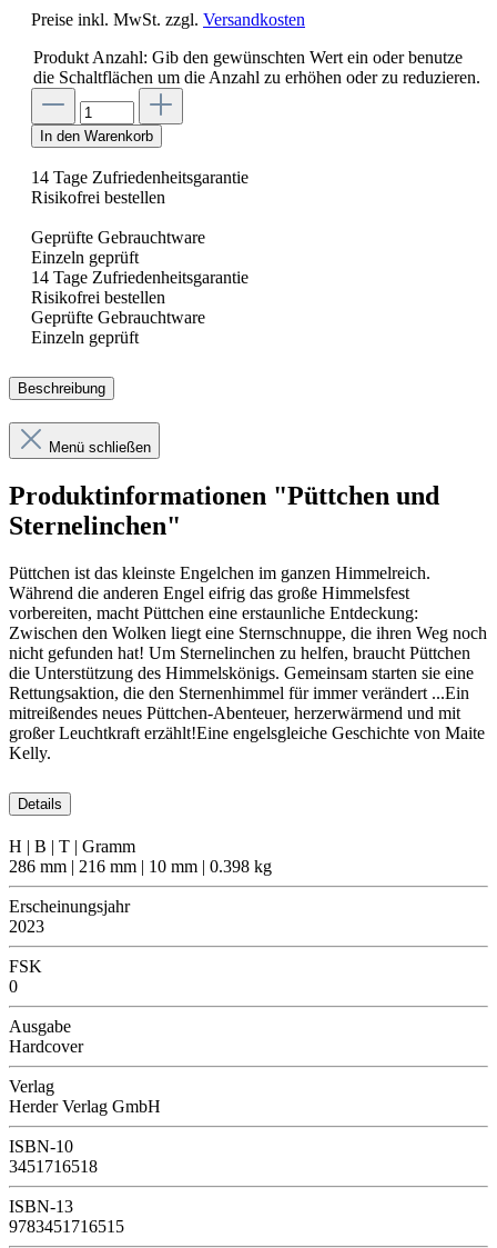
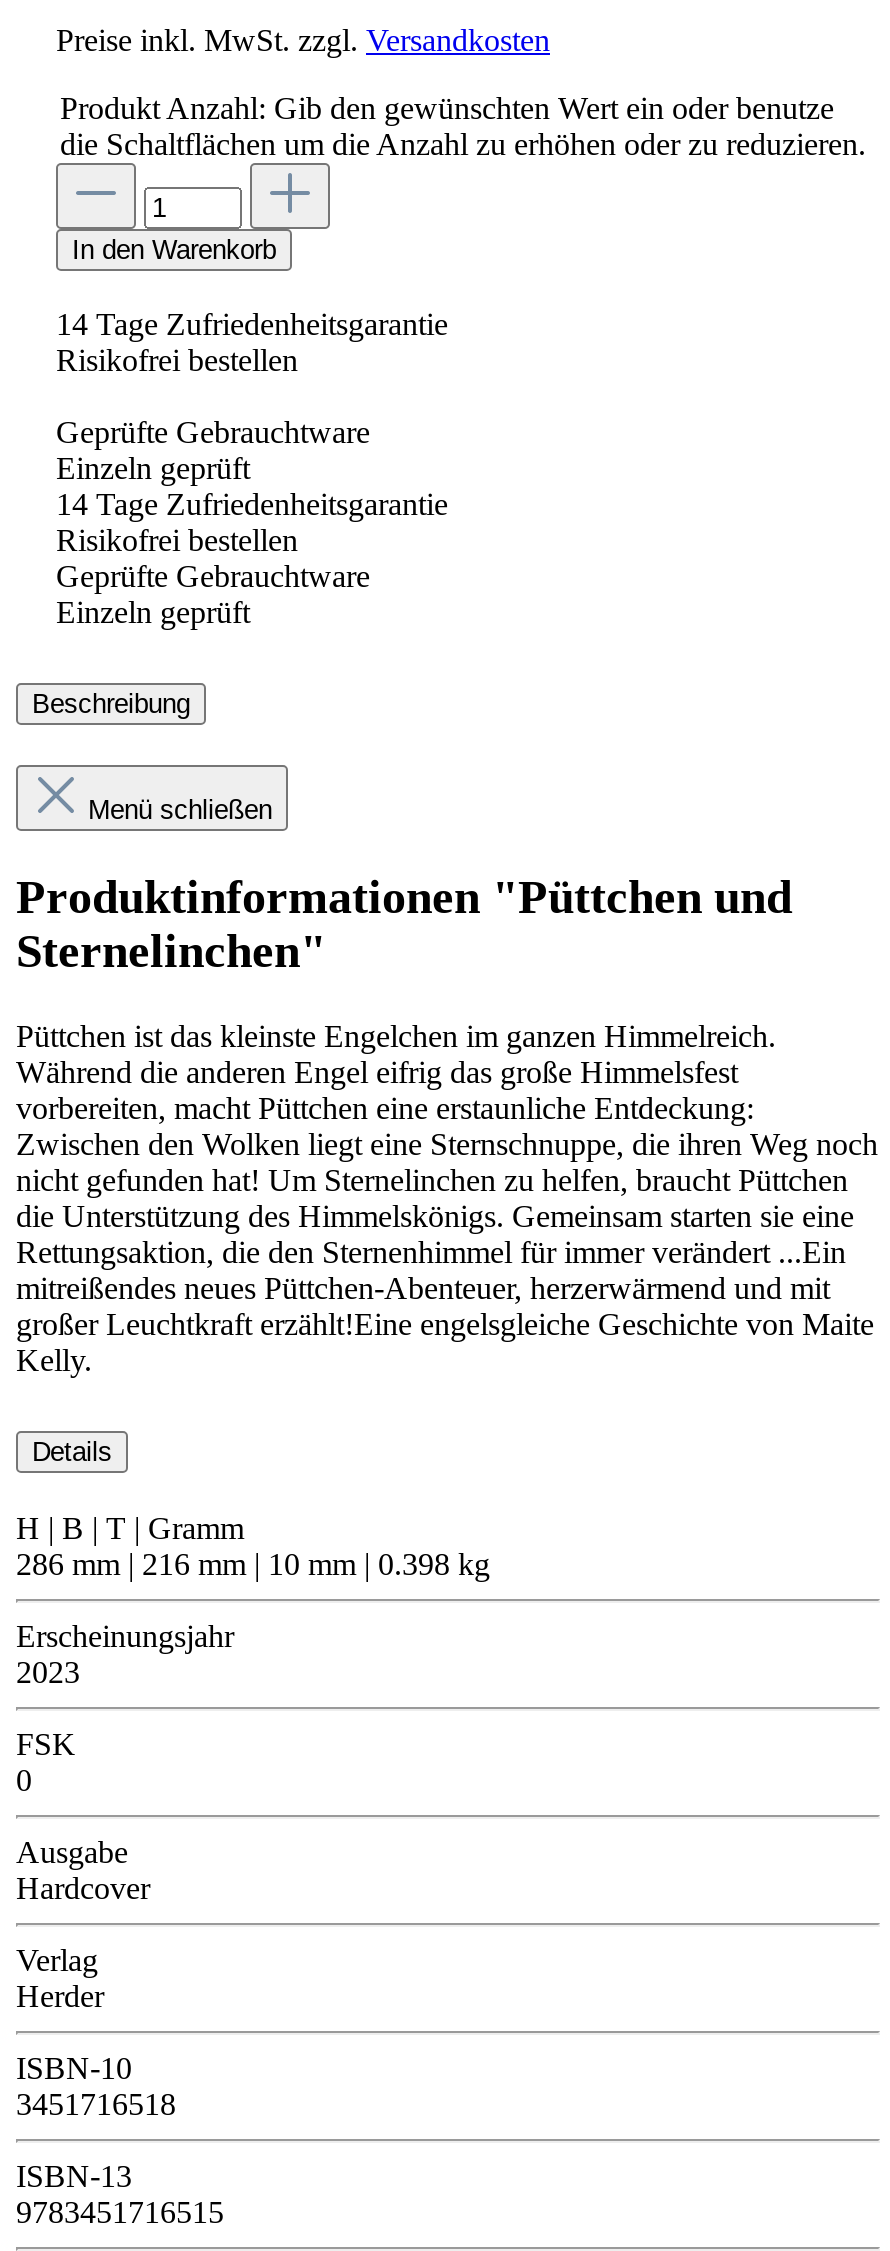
[9,1097,161,1116] Herder Verlag GmbH -> [16,1980,104,2014] Herder

